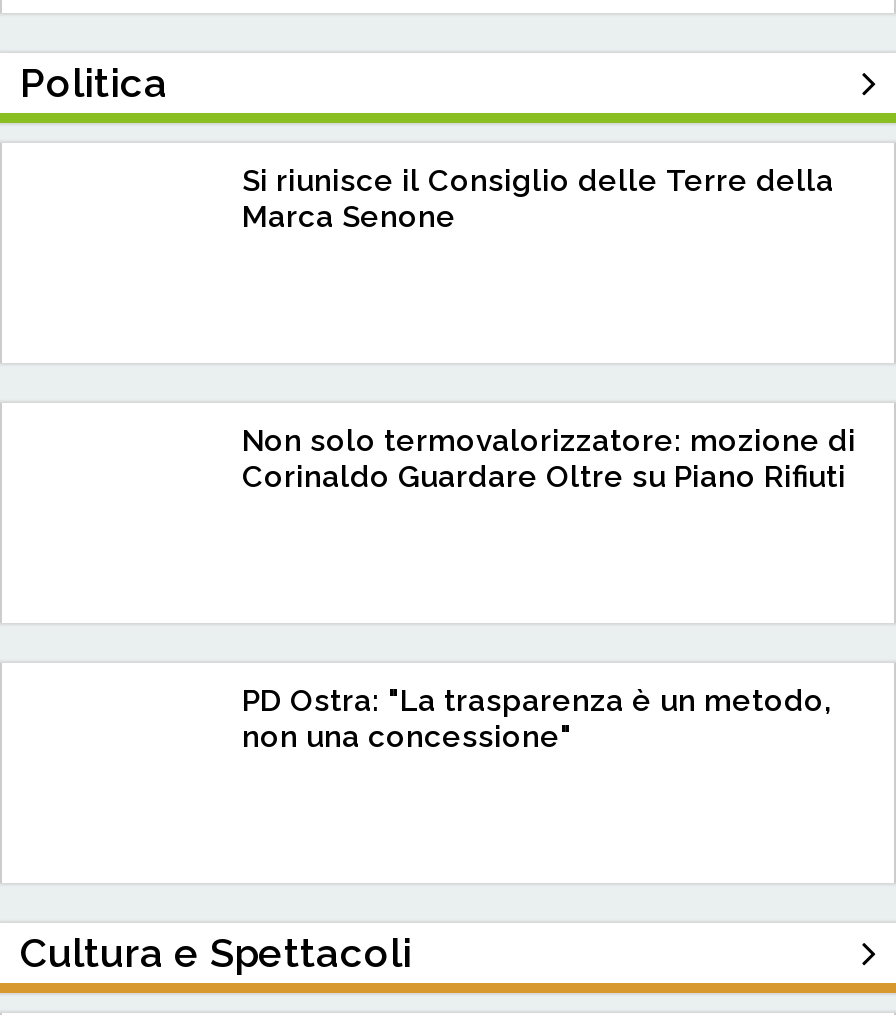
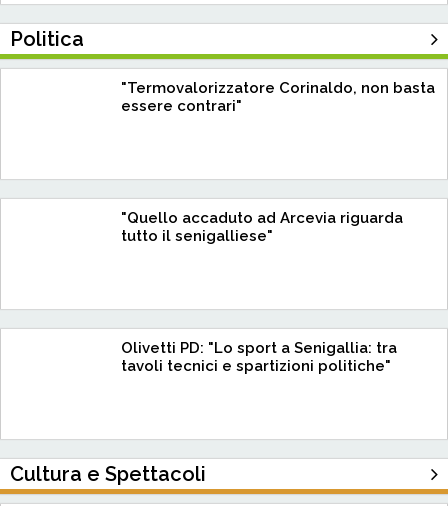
[242,164,834,236] Si riunisce il Consiglio delle Terre della | Marca Senone -> [121,79,435,115] "Termovalorizzatore Corinaldo, non basta | essere contrari"
[242,424,856,496] Non solo termovalorizzatore: mozione di | Corinaldo Guardare Oltre su Piano Rifiuti -> [121,209,403,245] "Quello accaduto ad Arcevia riguarda | tutto il senigalliese"
[242,684,832,756] PD Ostra: "La trasparenza è un metodo, | non una concessione" -> [121,339,397,375] Olivetti PD: "Lo sport a Senigallia: tra | tavoli tecnici e spartizioni politiche"

